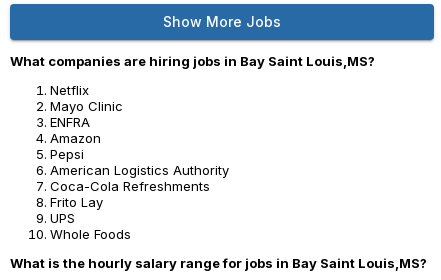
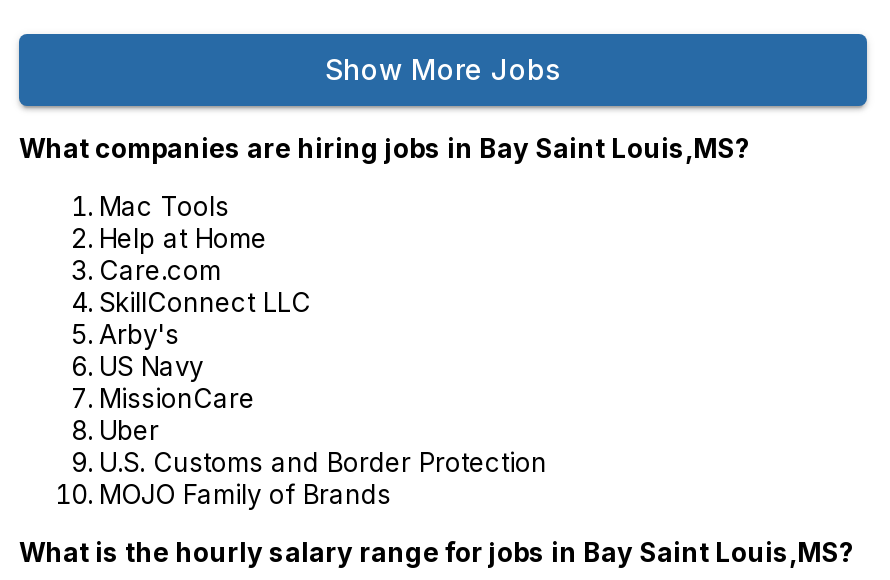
[50,82,229,242] Netflix | Mayo Clinic | ENFRA | Amazon | Pepsi | American Logistics Authority | Coca-Cola Refreshments | Frito Lay | UPS | Whole Foods -> [99,190,547,510] Mac Tools | Help at Home | Care.com | SkillConnect LLC | Arby's | US Navy | MissionCare | Uber | U.S. Customs and Border Protection | MOJO Family of Brands

